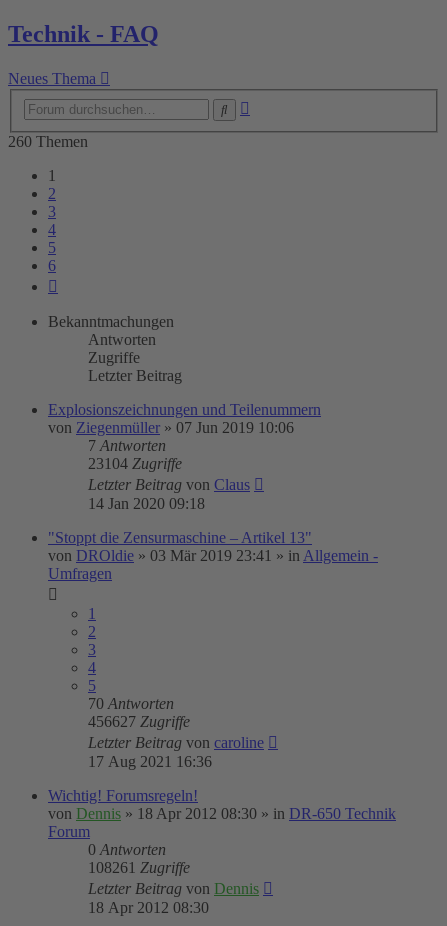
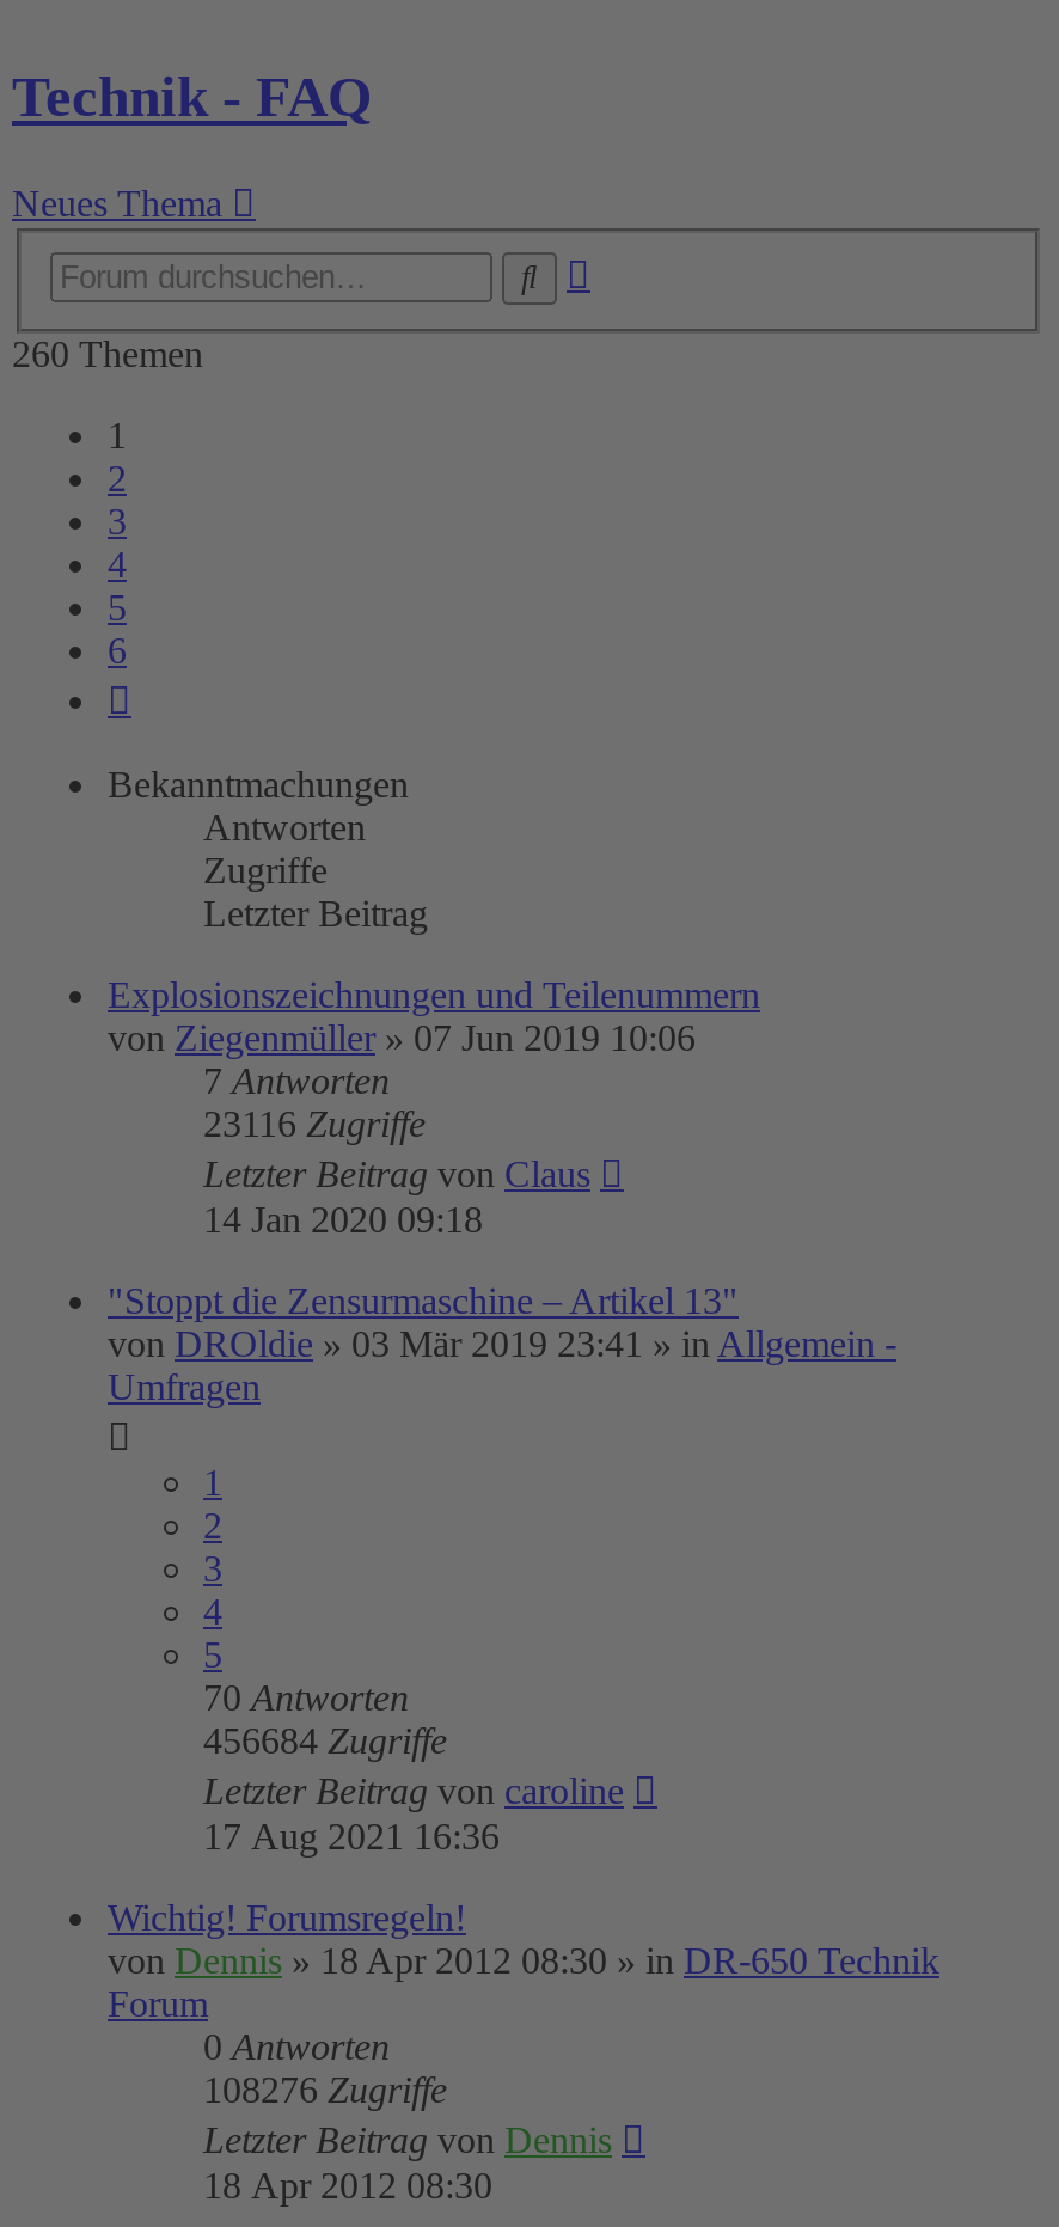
[88,455,182,472] 23104 Zugriffe -> [203,1103,426,1144] 23116 Zugriffe
[88,713,190,730] 456627 Zugriffe -> [203,1720,447,1761] 456684 Zugriffe
[88,859,190,876] 108261 Zugriffe -> [203,2069,447,2110] 108276 Zugriffe

